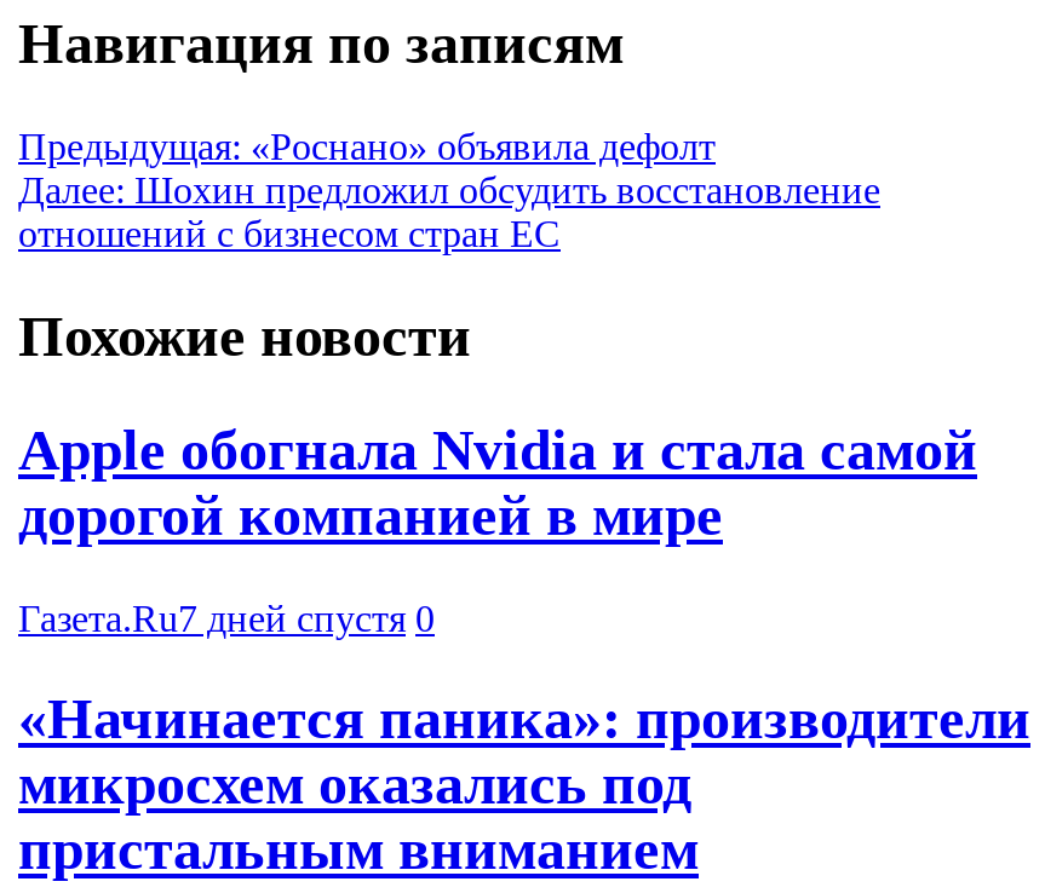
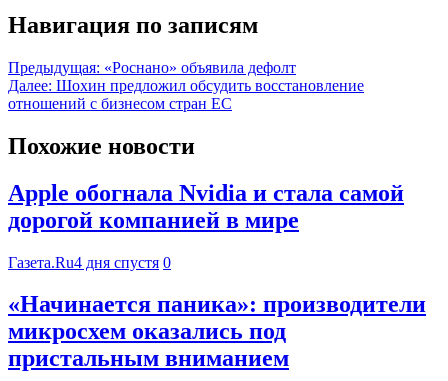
[18,597,435,638] Газета.Ru7 дней спустя 0 -> [8,253,171,270] Газета.Ru4 дня спустя 0

